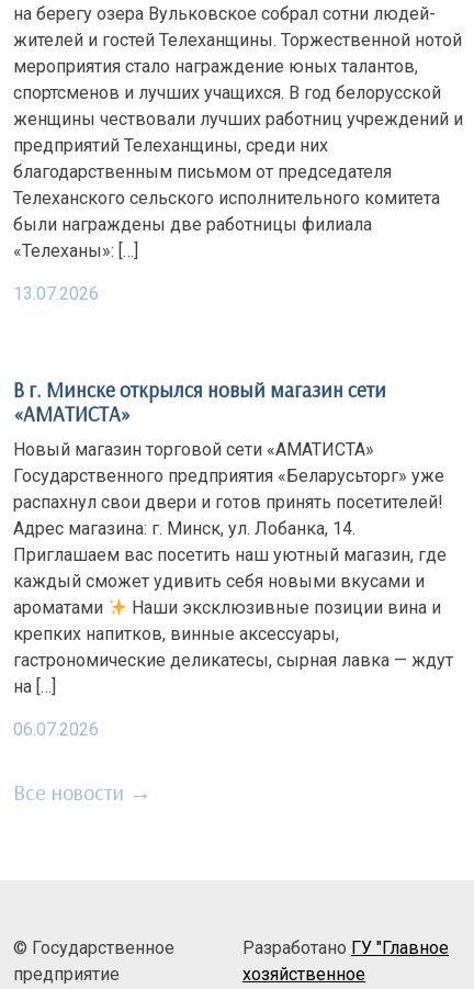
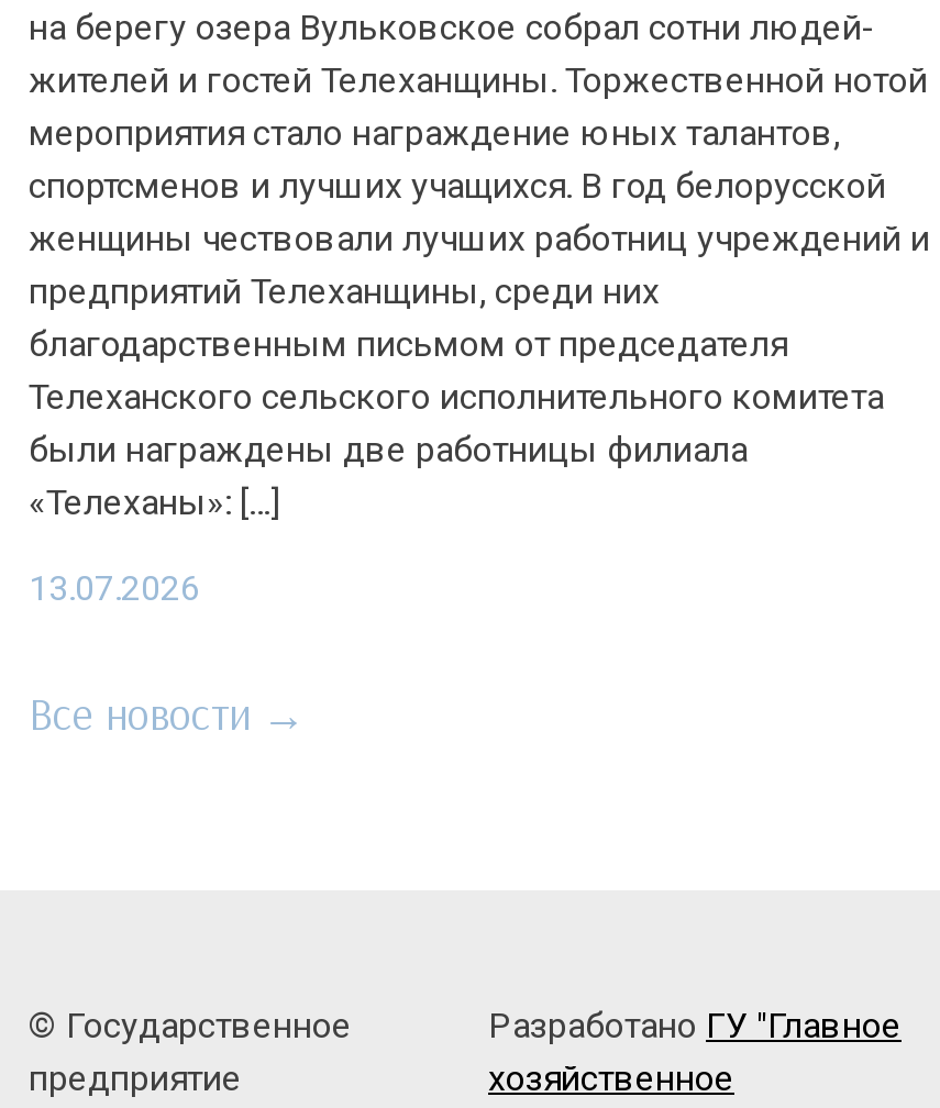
[13,377,453,740] В г. Минске открылся новый магазин сети | «АМАТИСТА» | Новый магазин торговой сети «АМАТИСТА» | Государственного предприятия «Беларусьторг» уже | распахнул свои двери и готов принять посетителей! | Адрес магазина: г. Минск, ул. Лобанка, 14. | Приглашаем вас посетить наш уютный магазин, где | каждый сможет удивить себя новыми вкусами и | ароматами | Наши эксклюзивные позиции вина и | крепких напитков, винные аксессуары, | гастрономические деликатесы, сырная лавка — ждут | на […] | 06.07.2026 -> none

